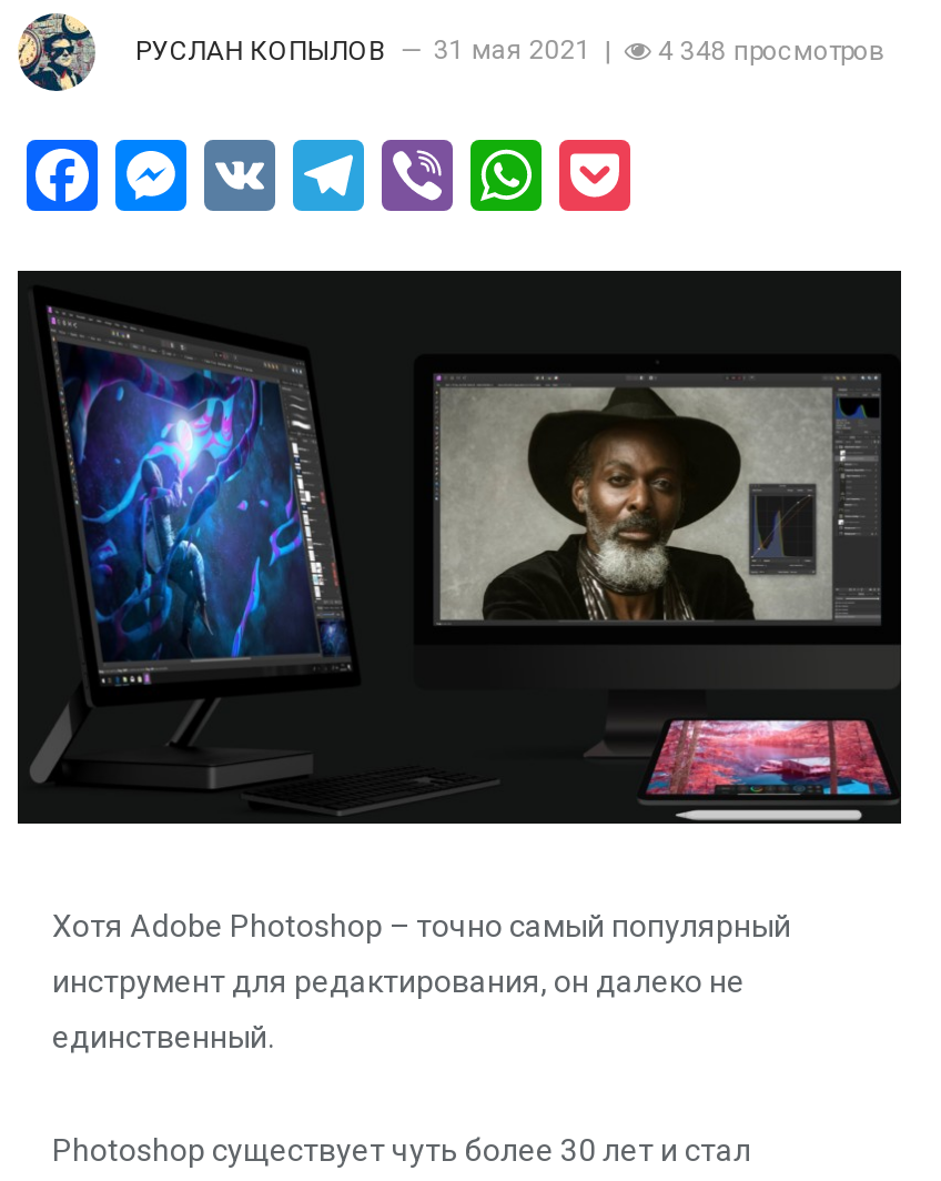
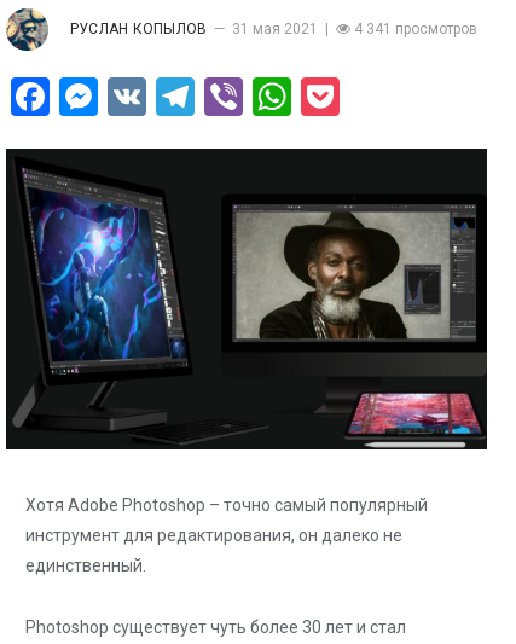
[135,35,884,66] РУСЛАН КОПЫЛОВ 31 мая 2021 4 348 просмотров -> [70,20,478,37] РУСЛАН КОПЫЛОВ 31 мая 2021 4 341 просмотров

